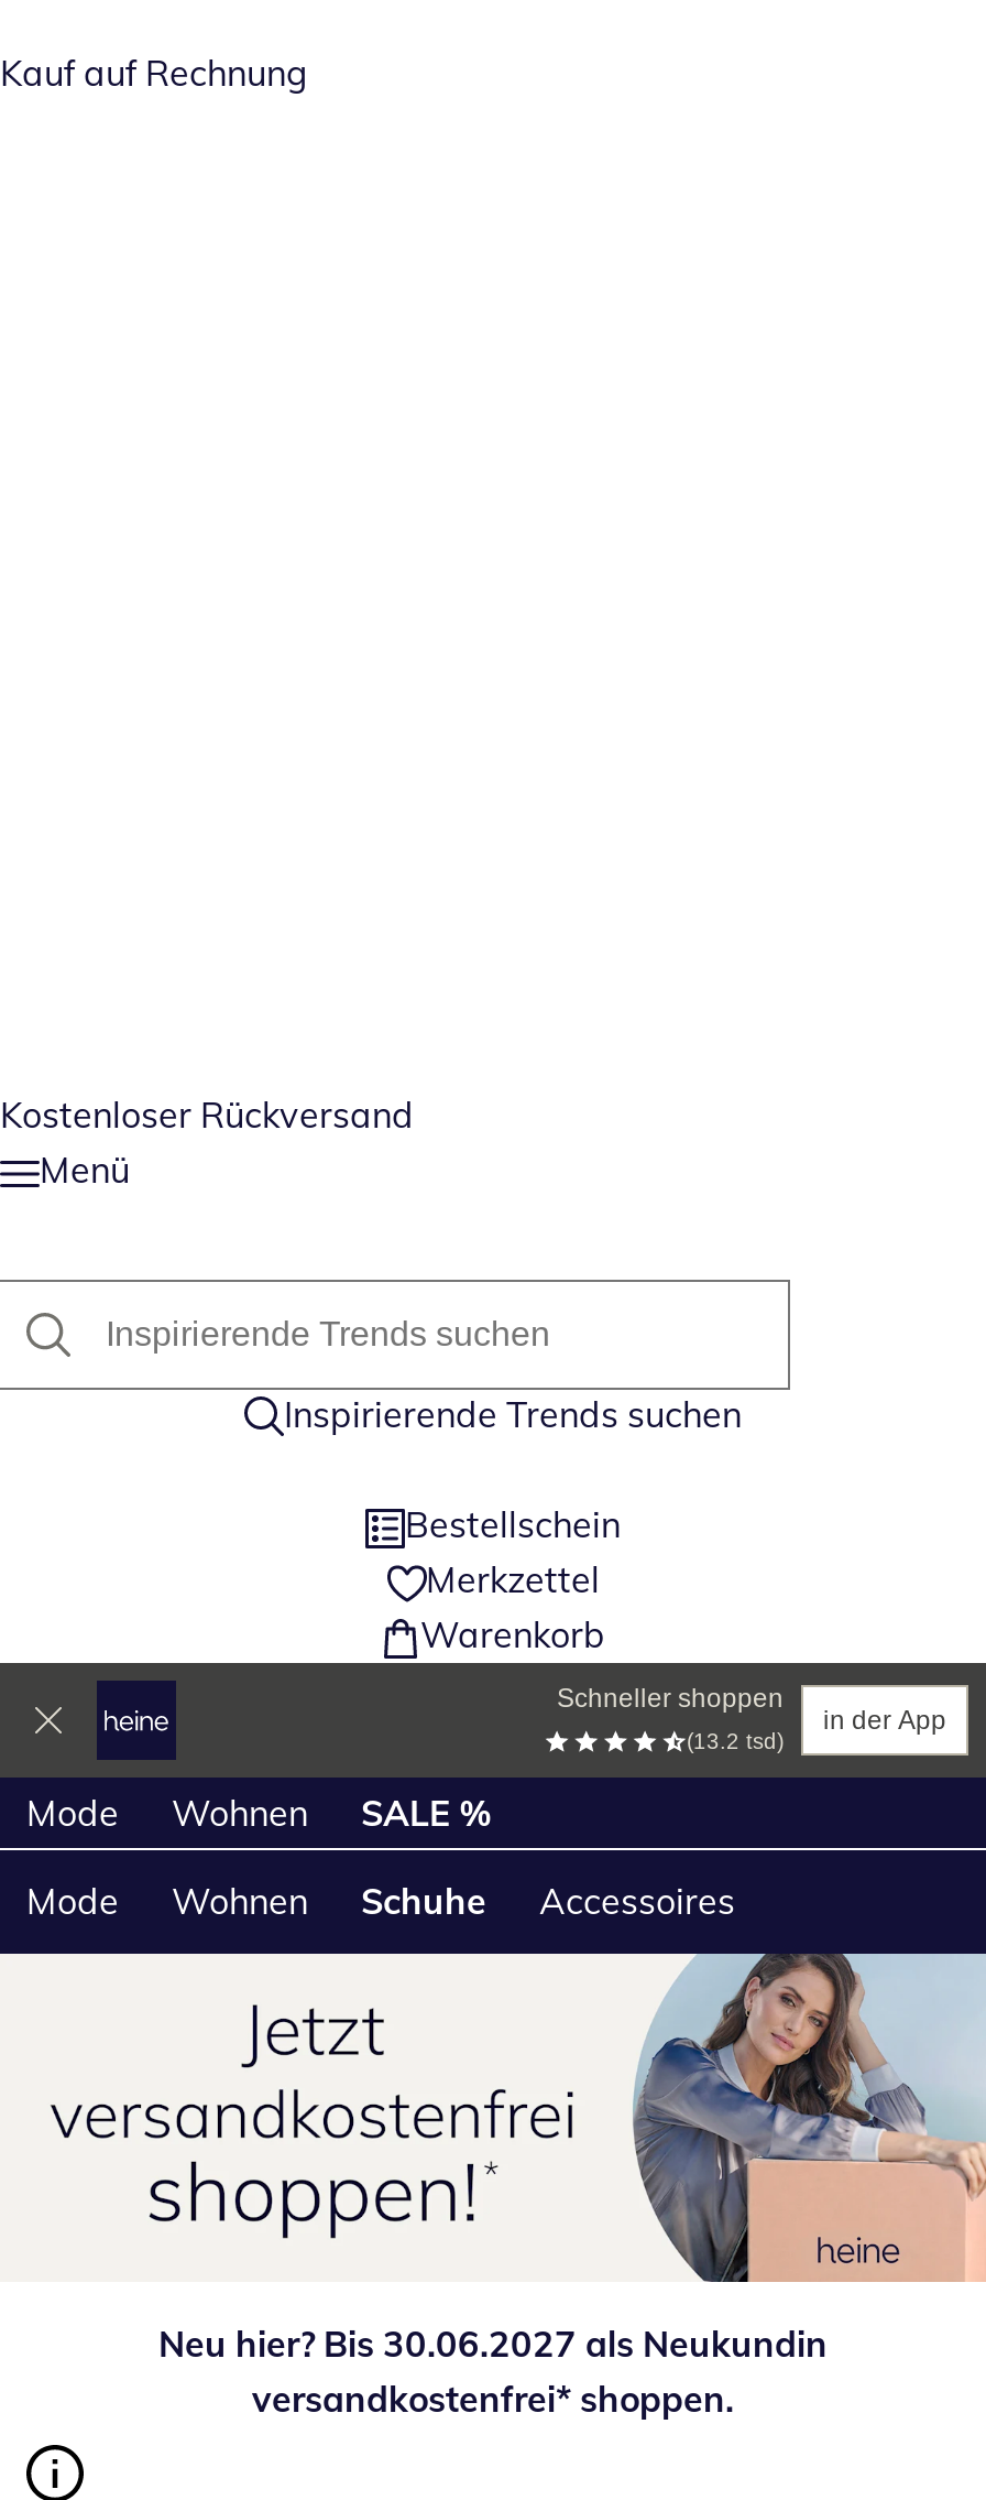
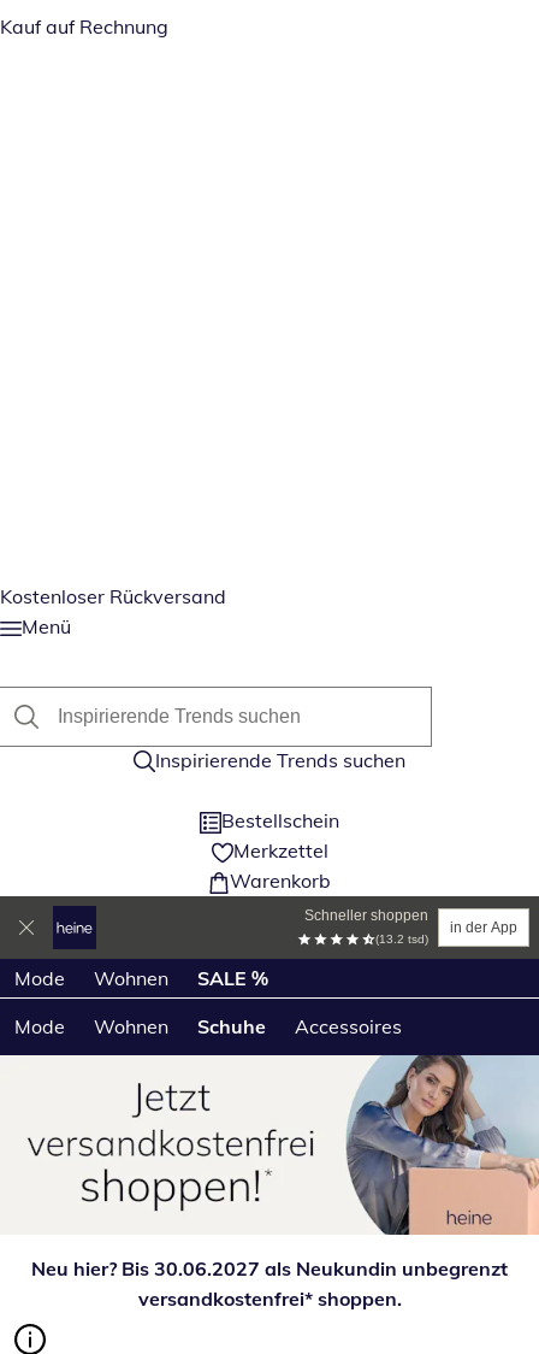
[158,2322,828,2366] Neu hier? Bis 30.06.2027 als Neukundin -> [31,1257,508,1281] Neu hier? Bis 30.06.2027 als Neukundin unbegrenzt

